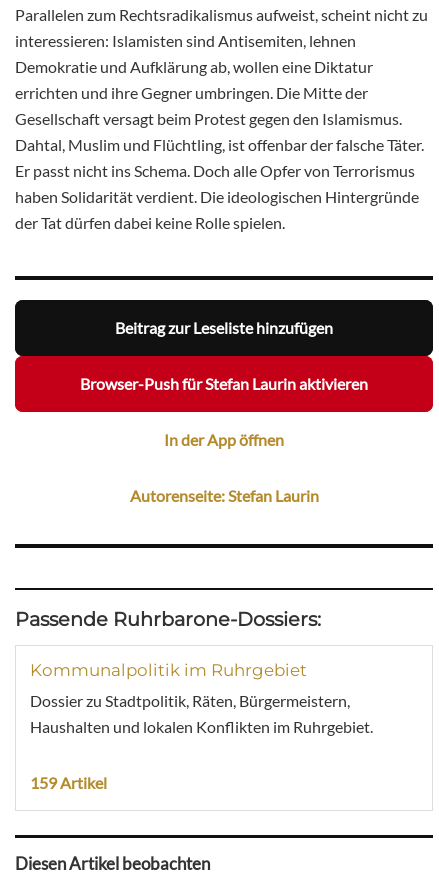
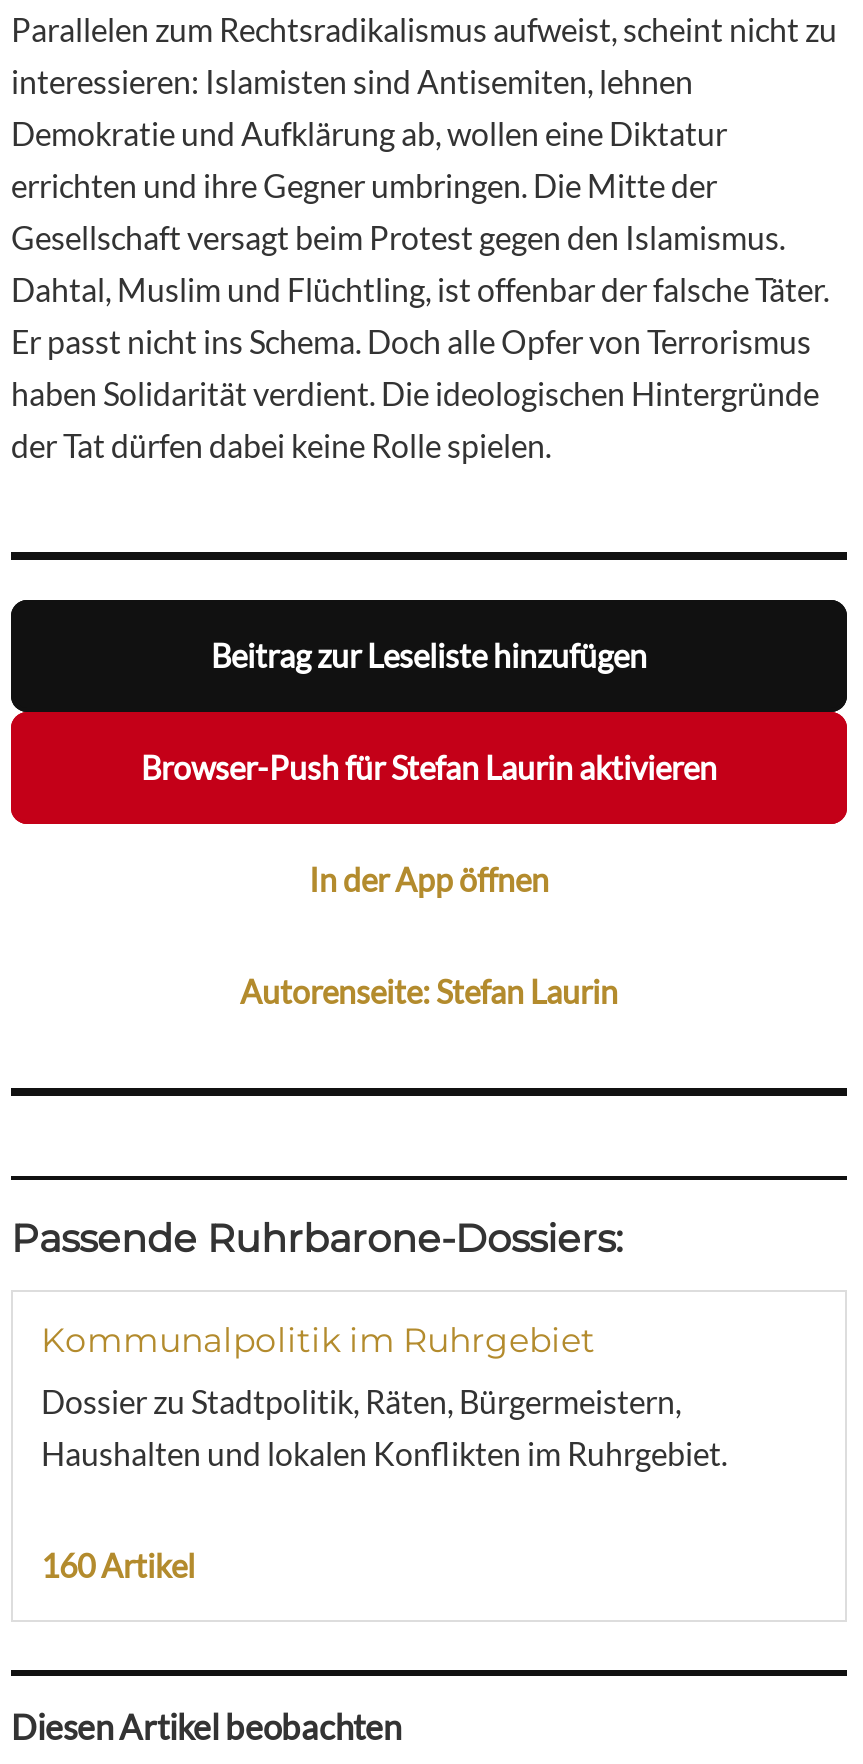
[30,772,107,791] 159 Artikel -> [41,1545,195,1583] 160 Artikel

